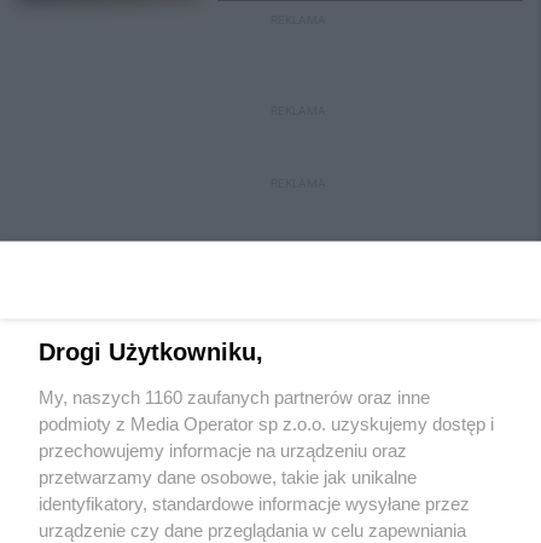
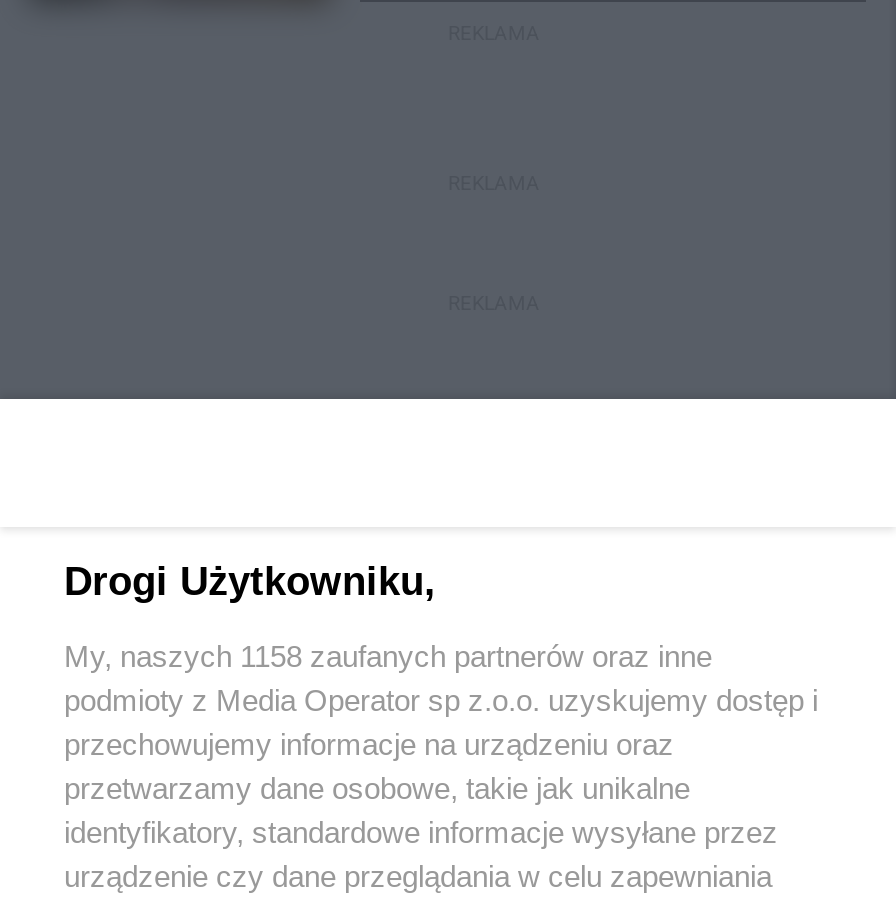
[39,386,430,406] My, naszych 1160 zaufanych partnerów oraz inne -> [64,638,712,672] My, naszych 1158 zaufanych partnerów oraz inne

